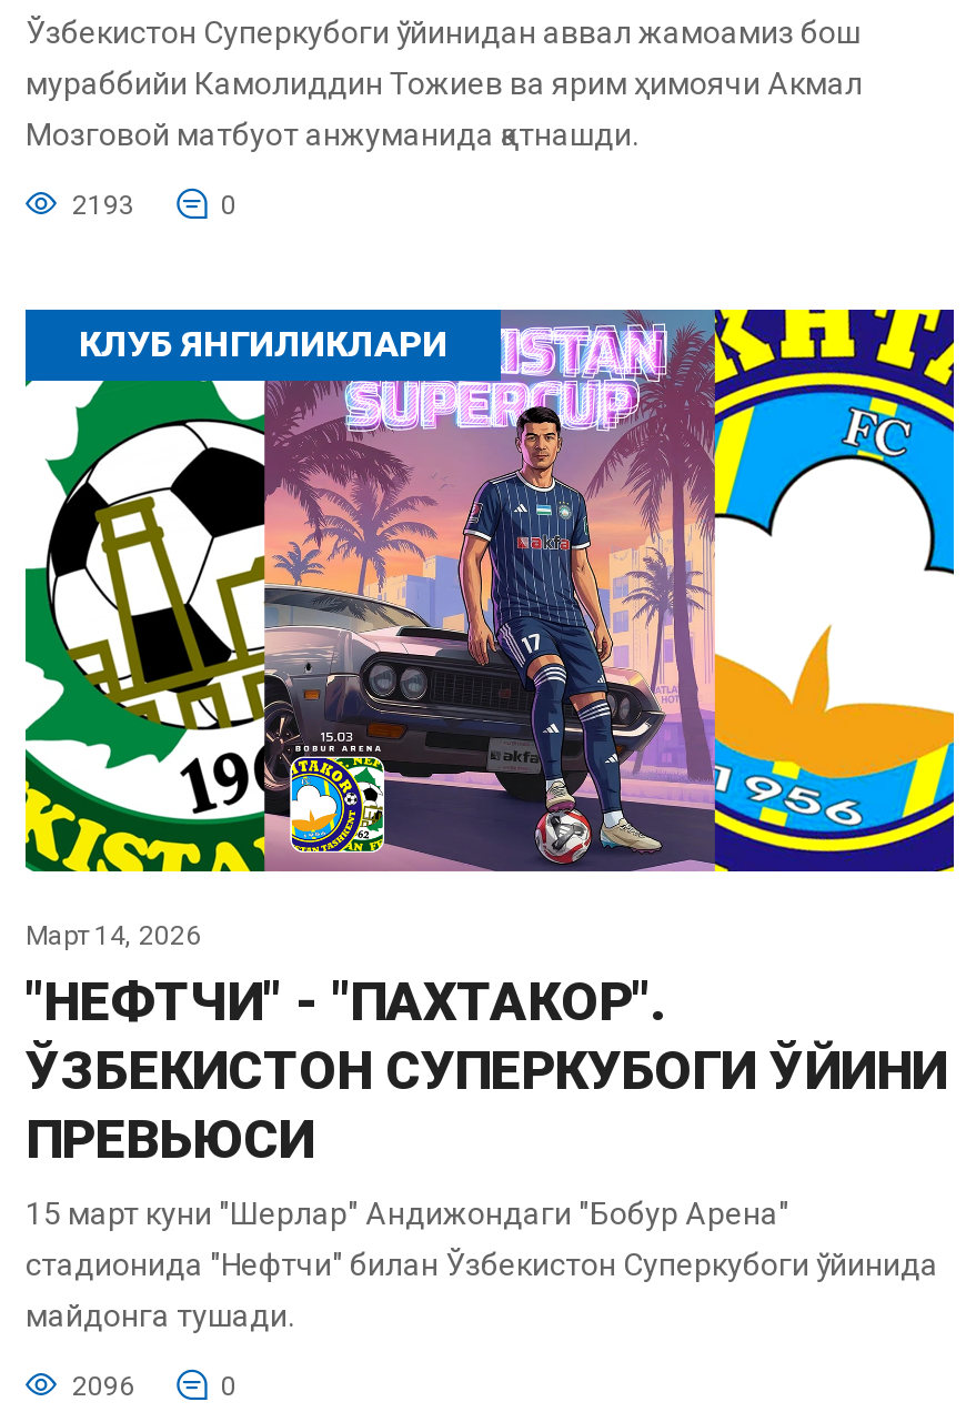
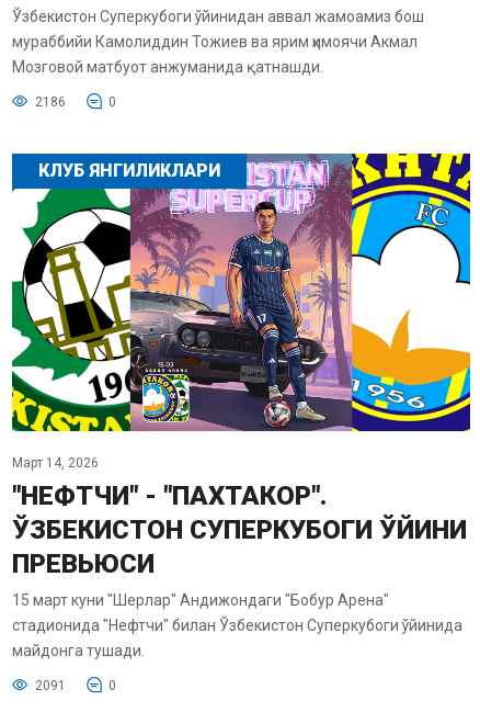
[72,190,134,221] 2193 -> [35,94,66,110] 2186
[72,1371,134,1402] 2096 -> [35,678,66,693] 2091

